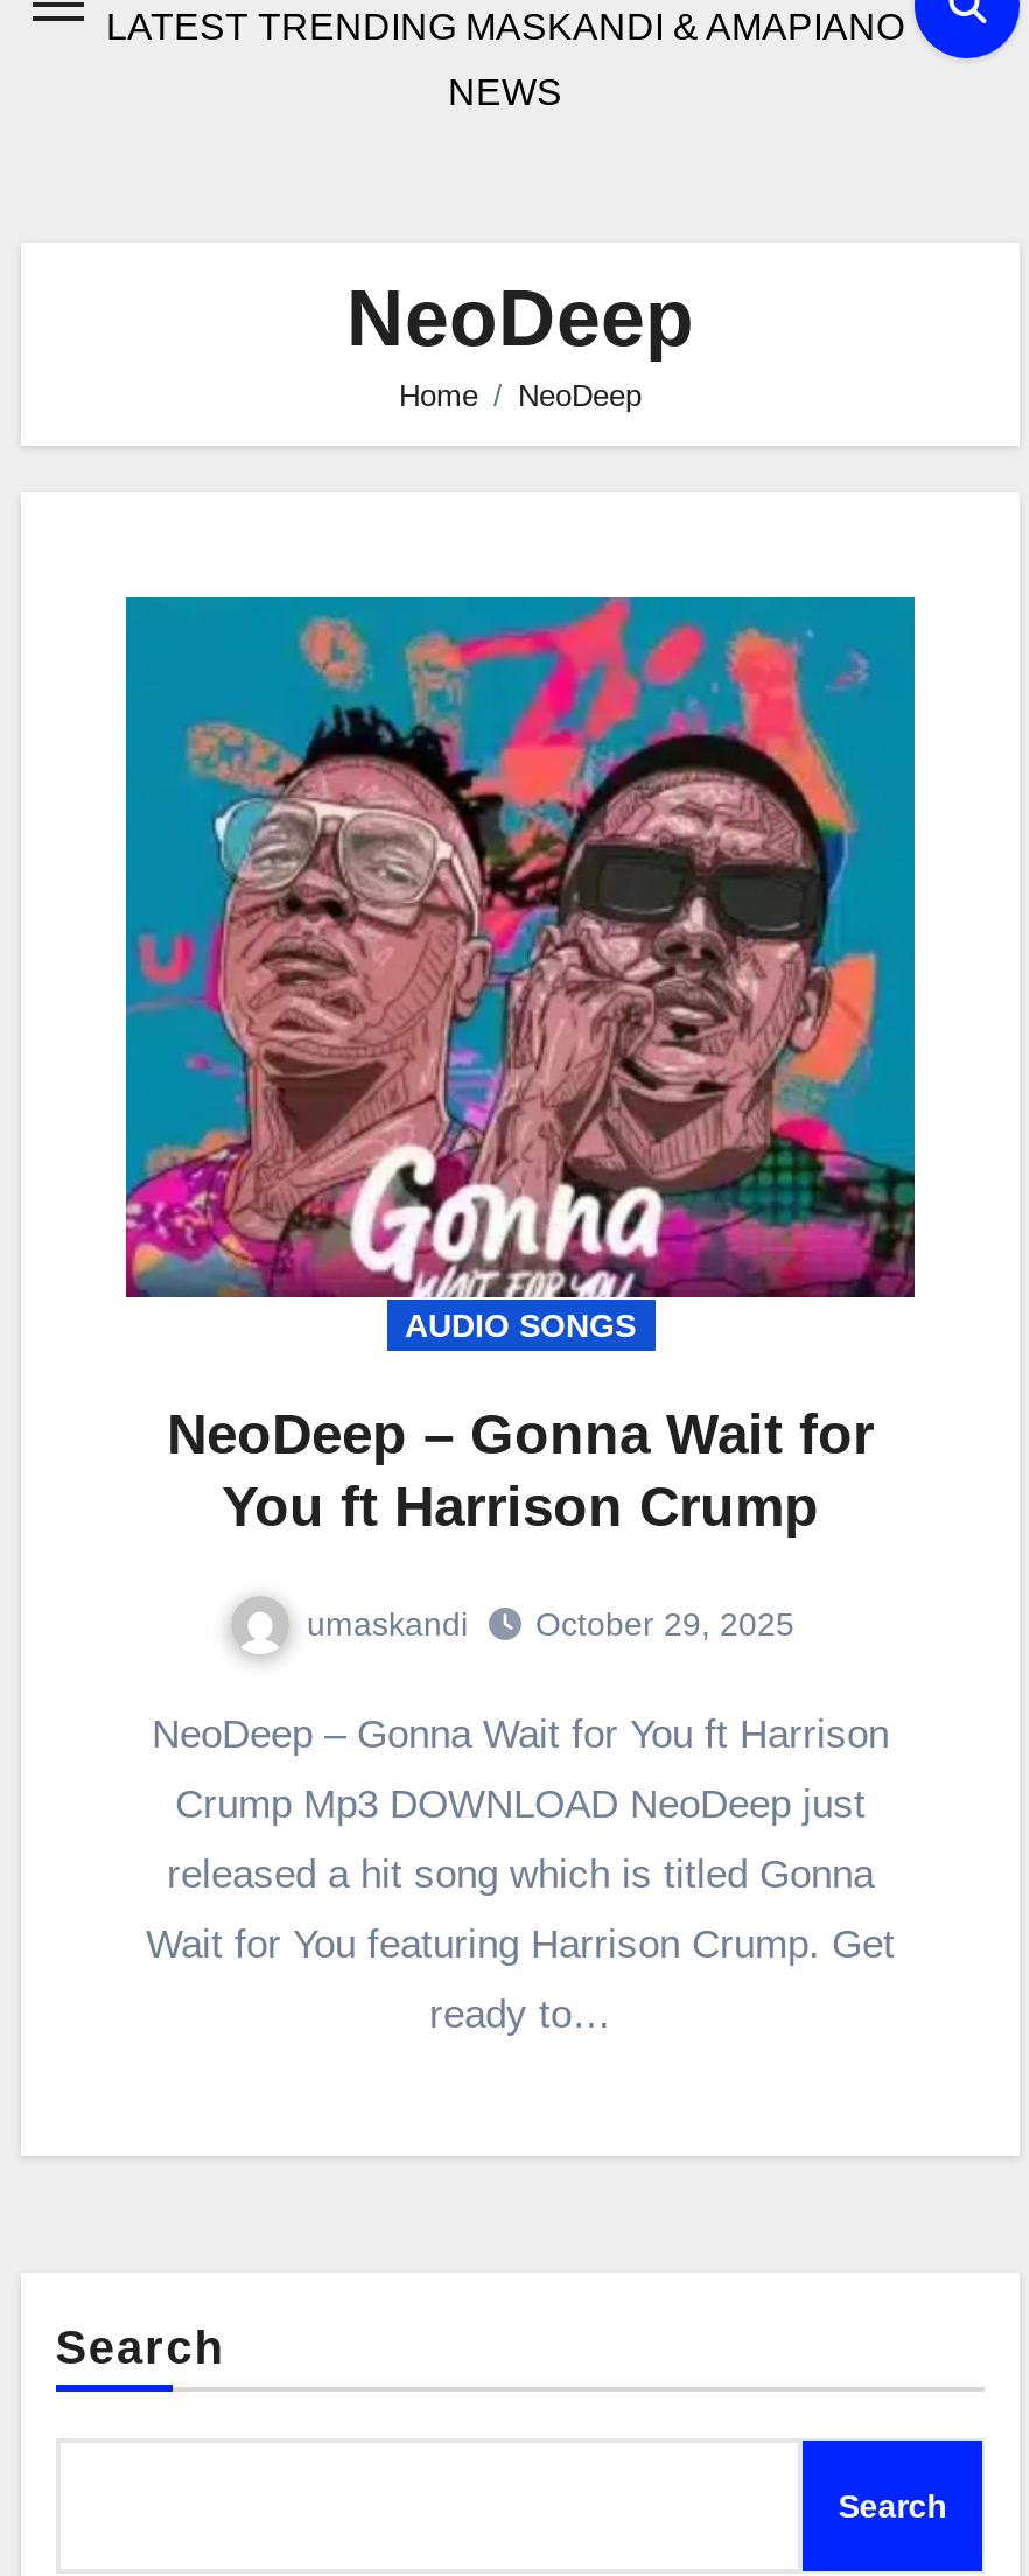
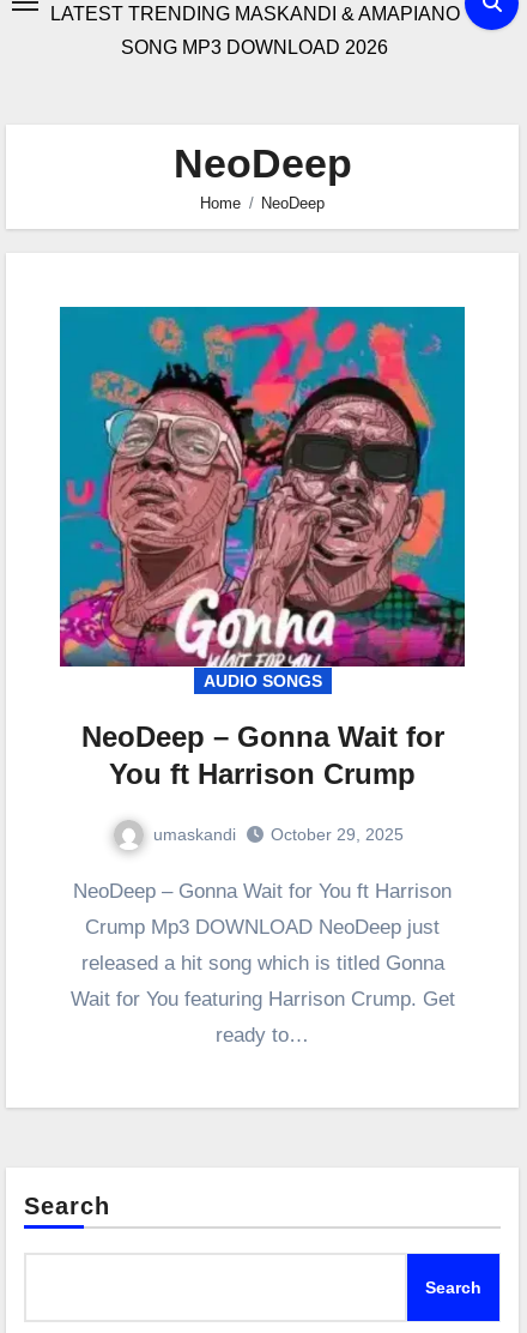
[448,72,562,112] NEWS -> [121,37,388,58] SONG MP3 DOWNLOAD 2026

